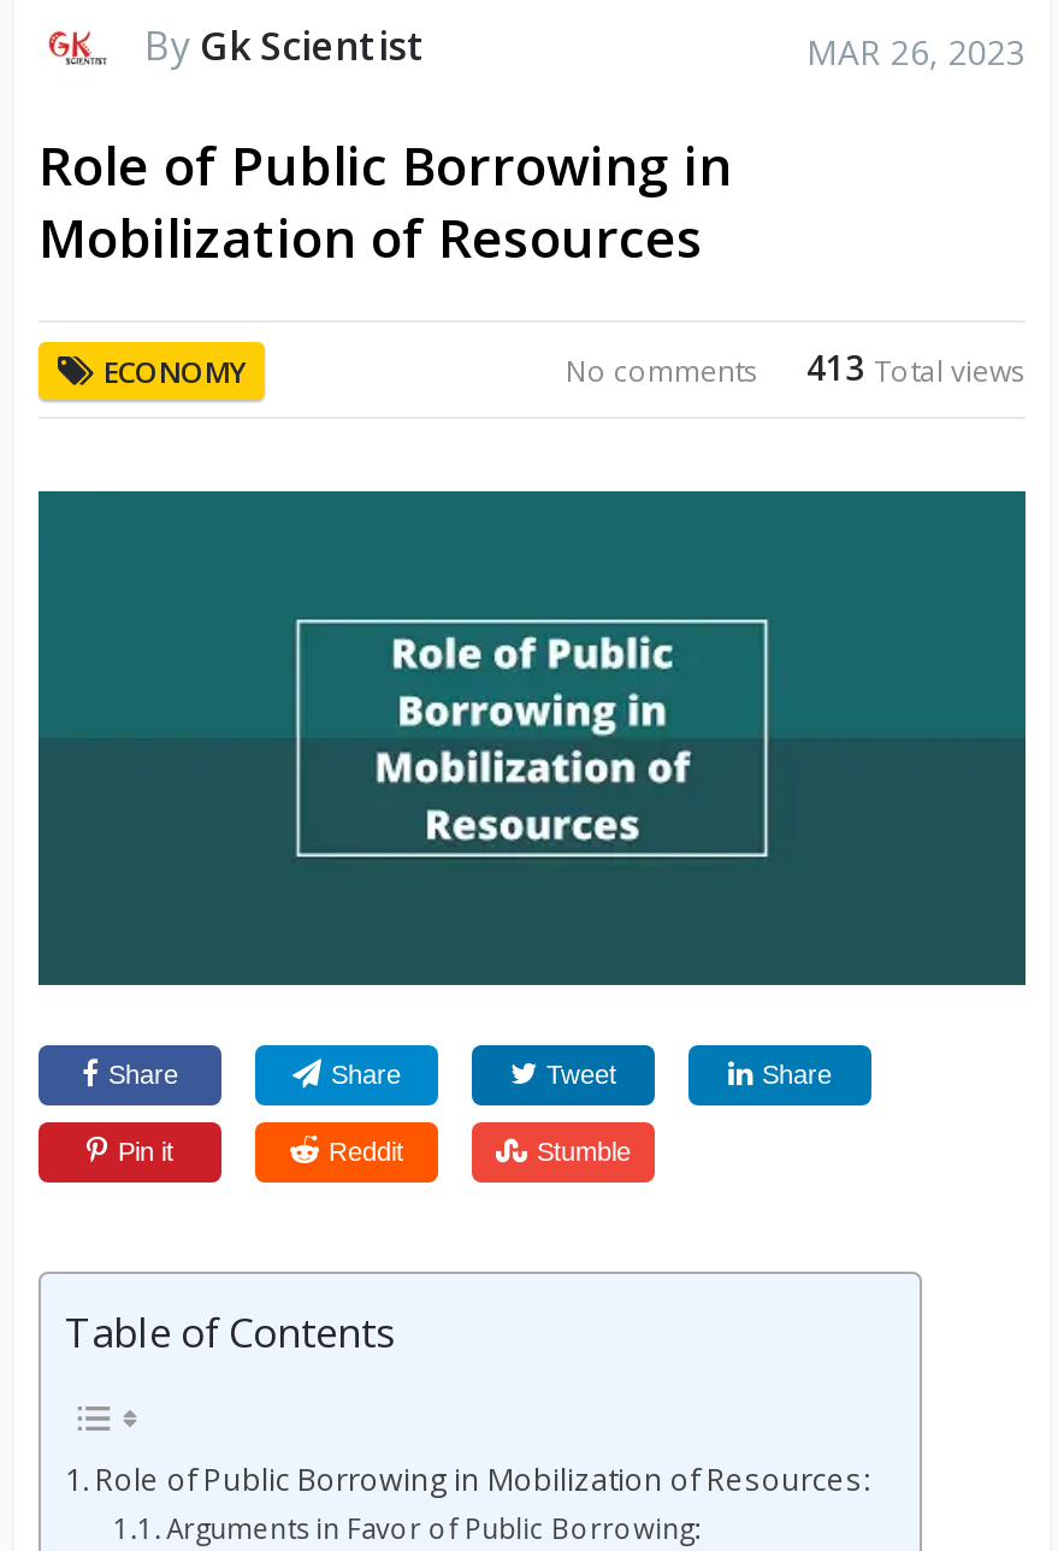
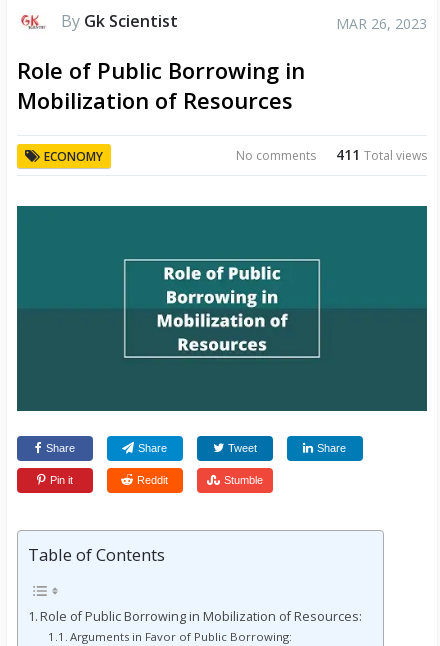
[566,344,1026,391] No comments 413 Total views -> [236,145,427,164] No comments 411 Total views

